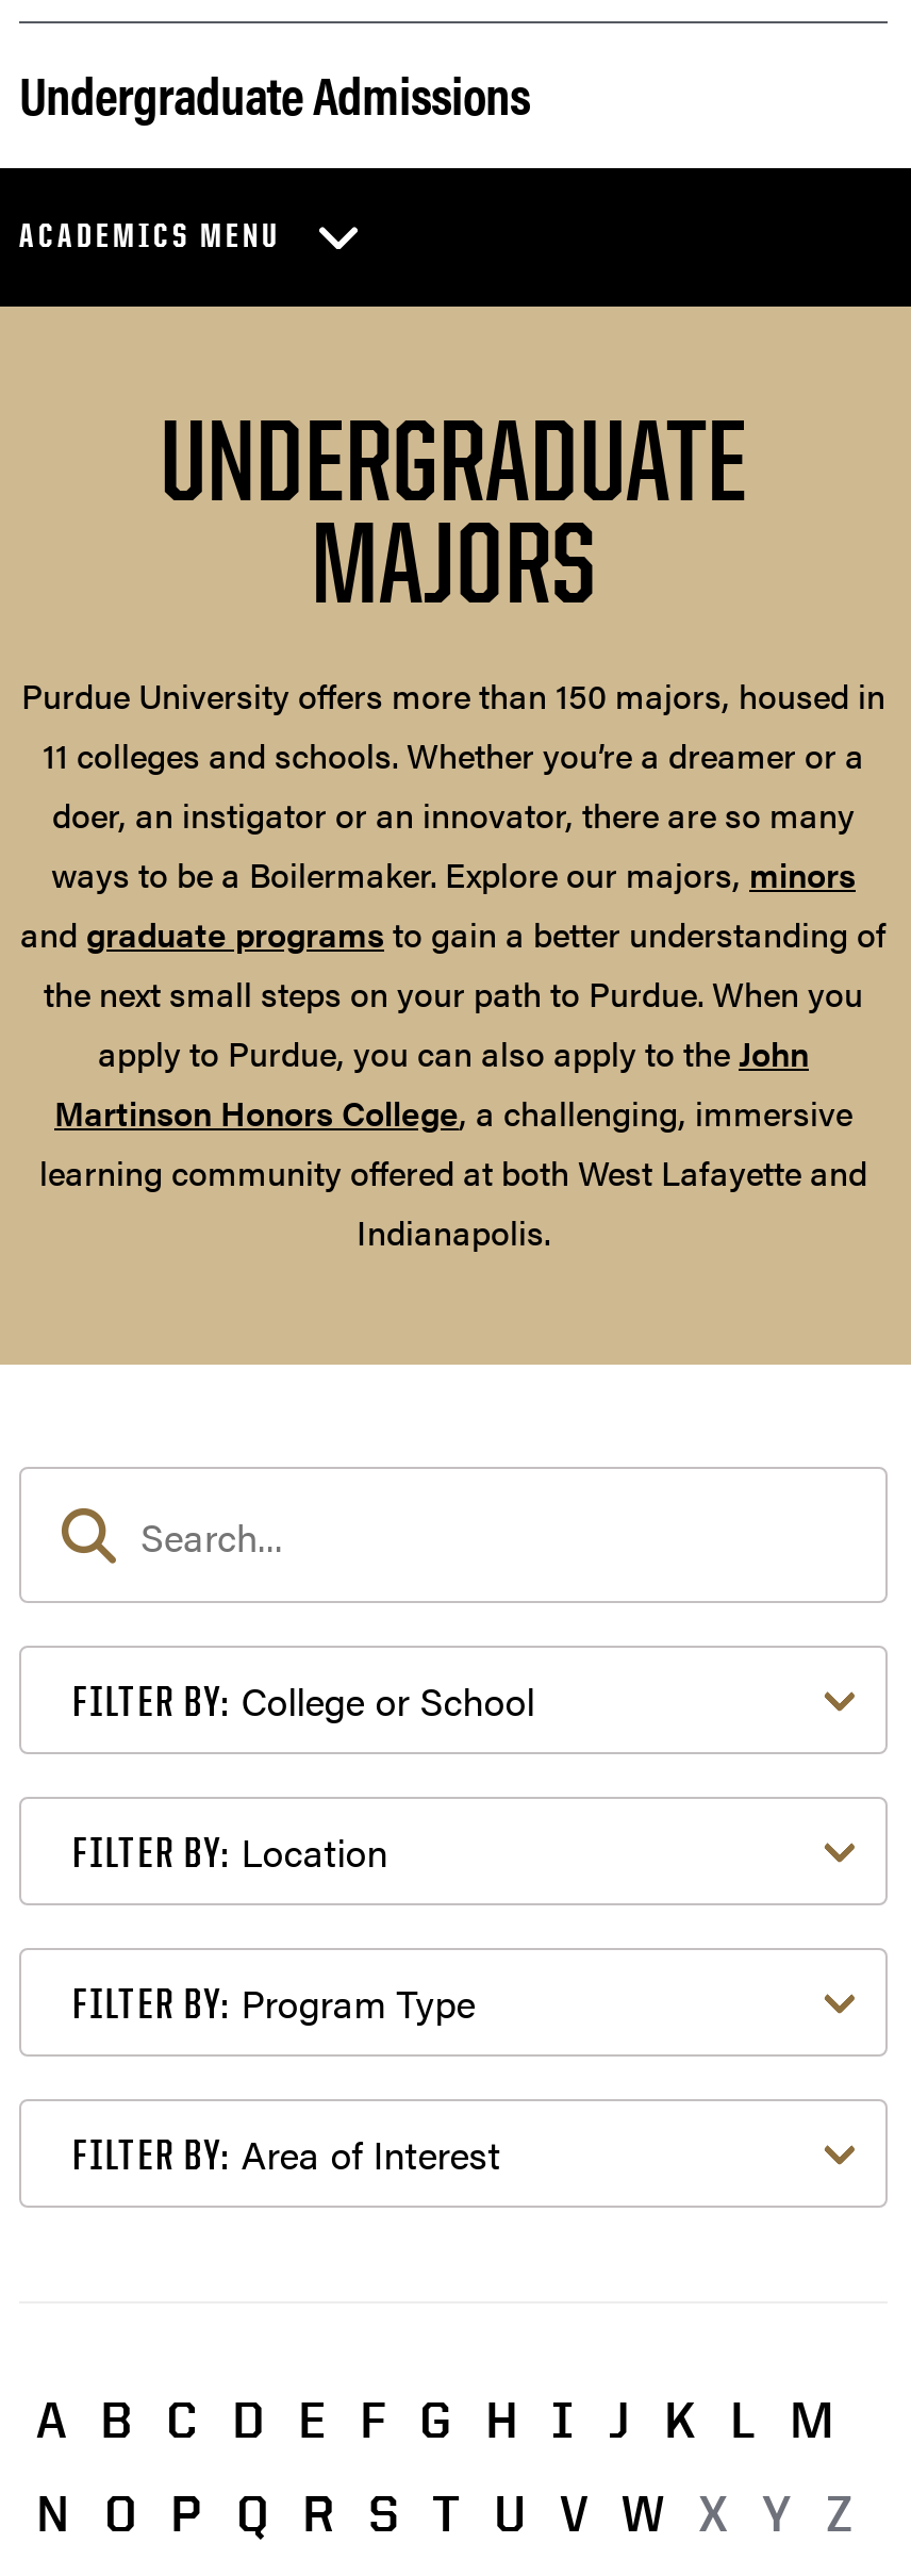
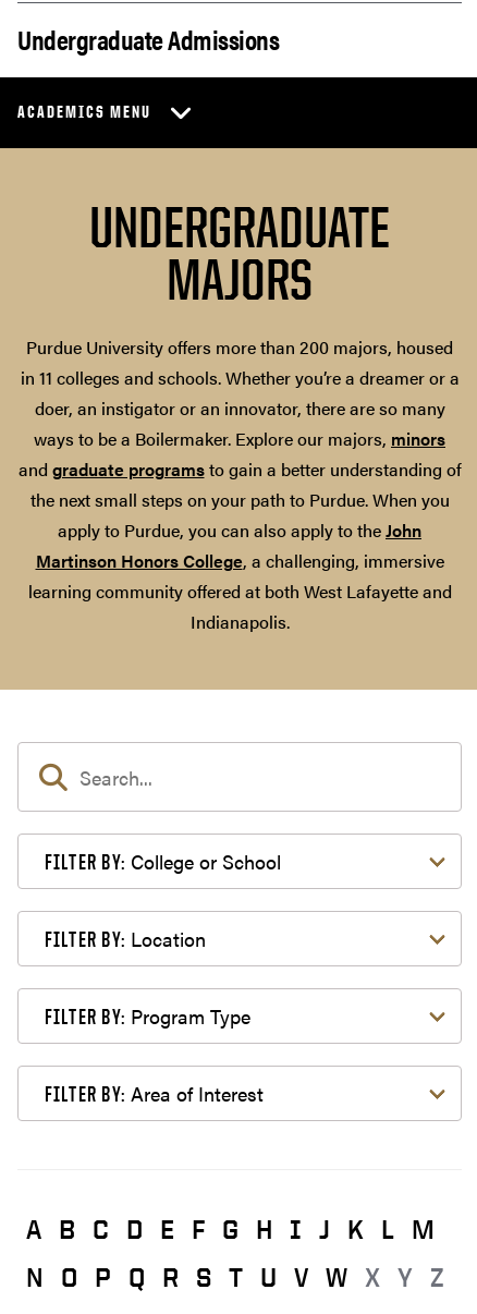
[21,671,885,780] Purdue University offers more than 150 majors, housed in | 11 colleges and schools. Whether you’re a dreamer or a -> [20,335,459,390] Purdue University offers more than 200 majors, housed | in 11 colleges and schools. Whether you’re a dreamer or a

